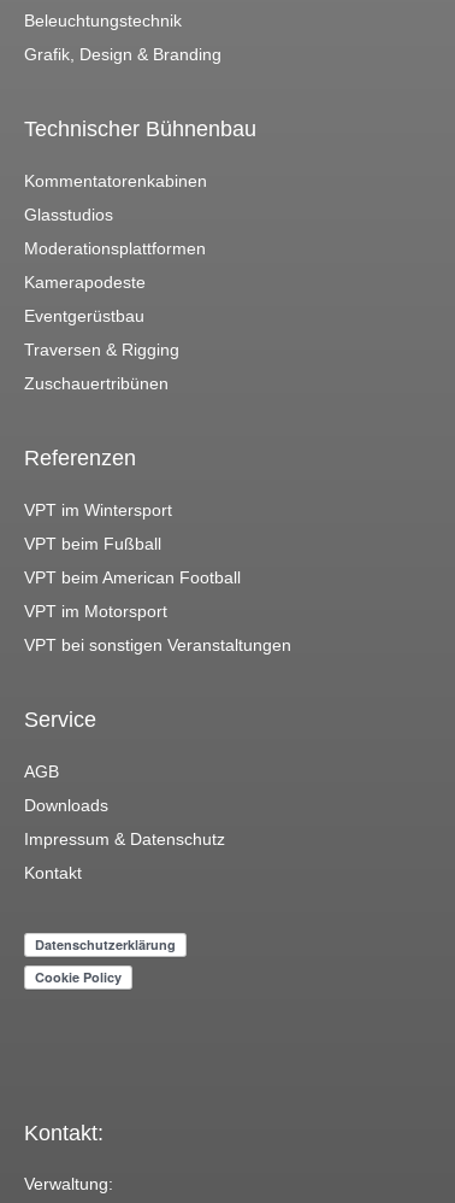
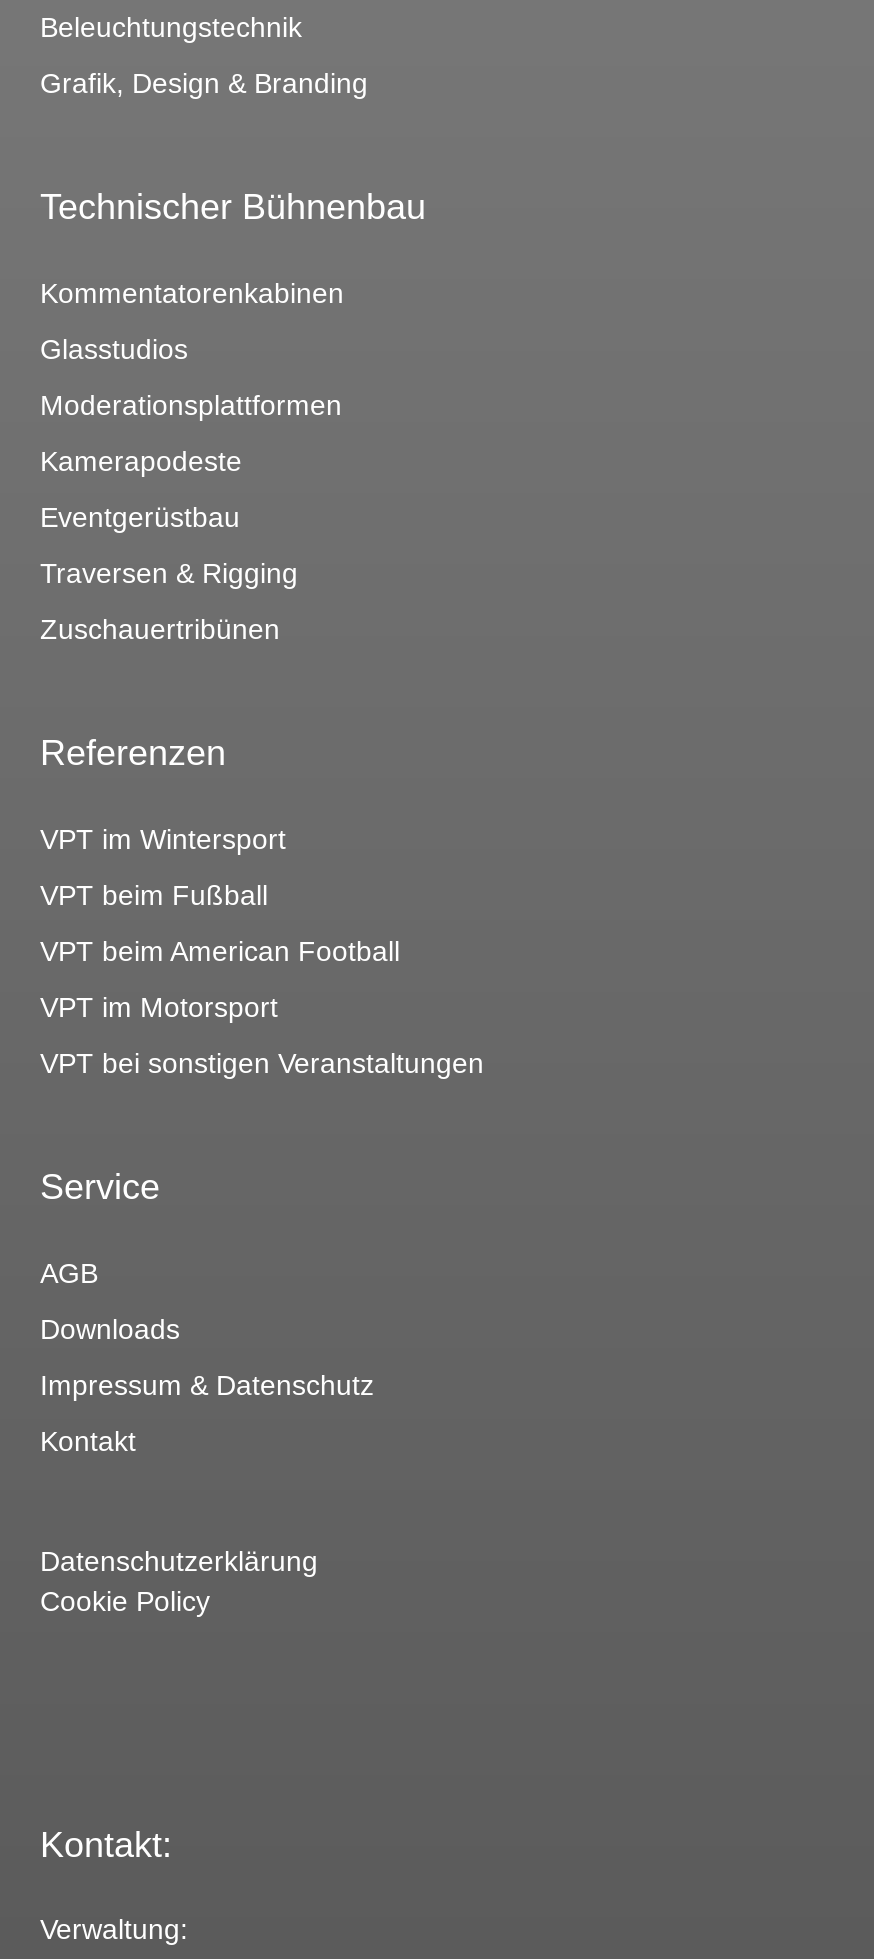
none -> [40,1546,318,1618] Datenschutzerklärung | Cookie Policy

